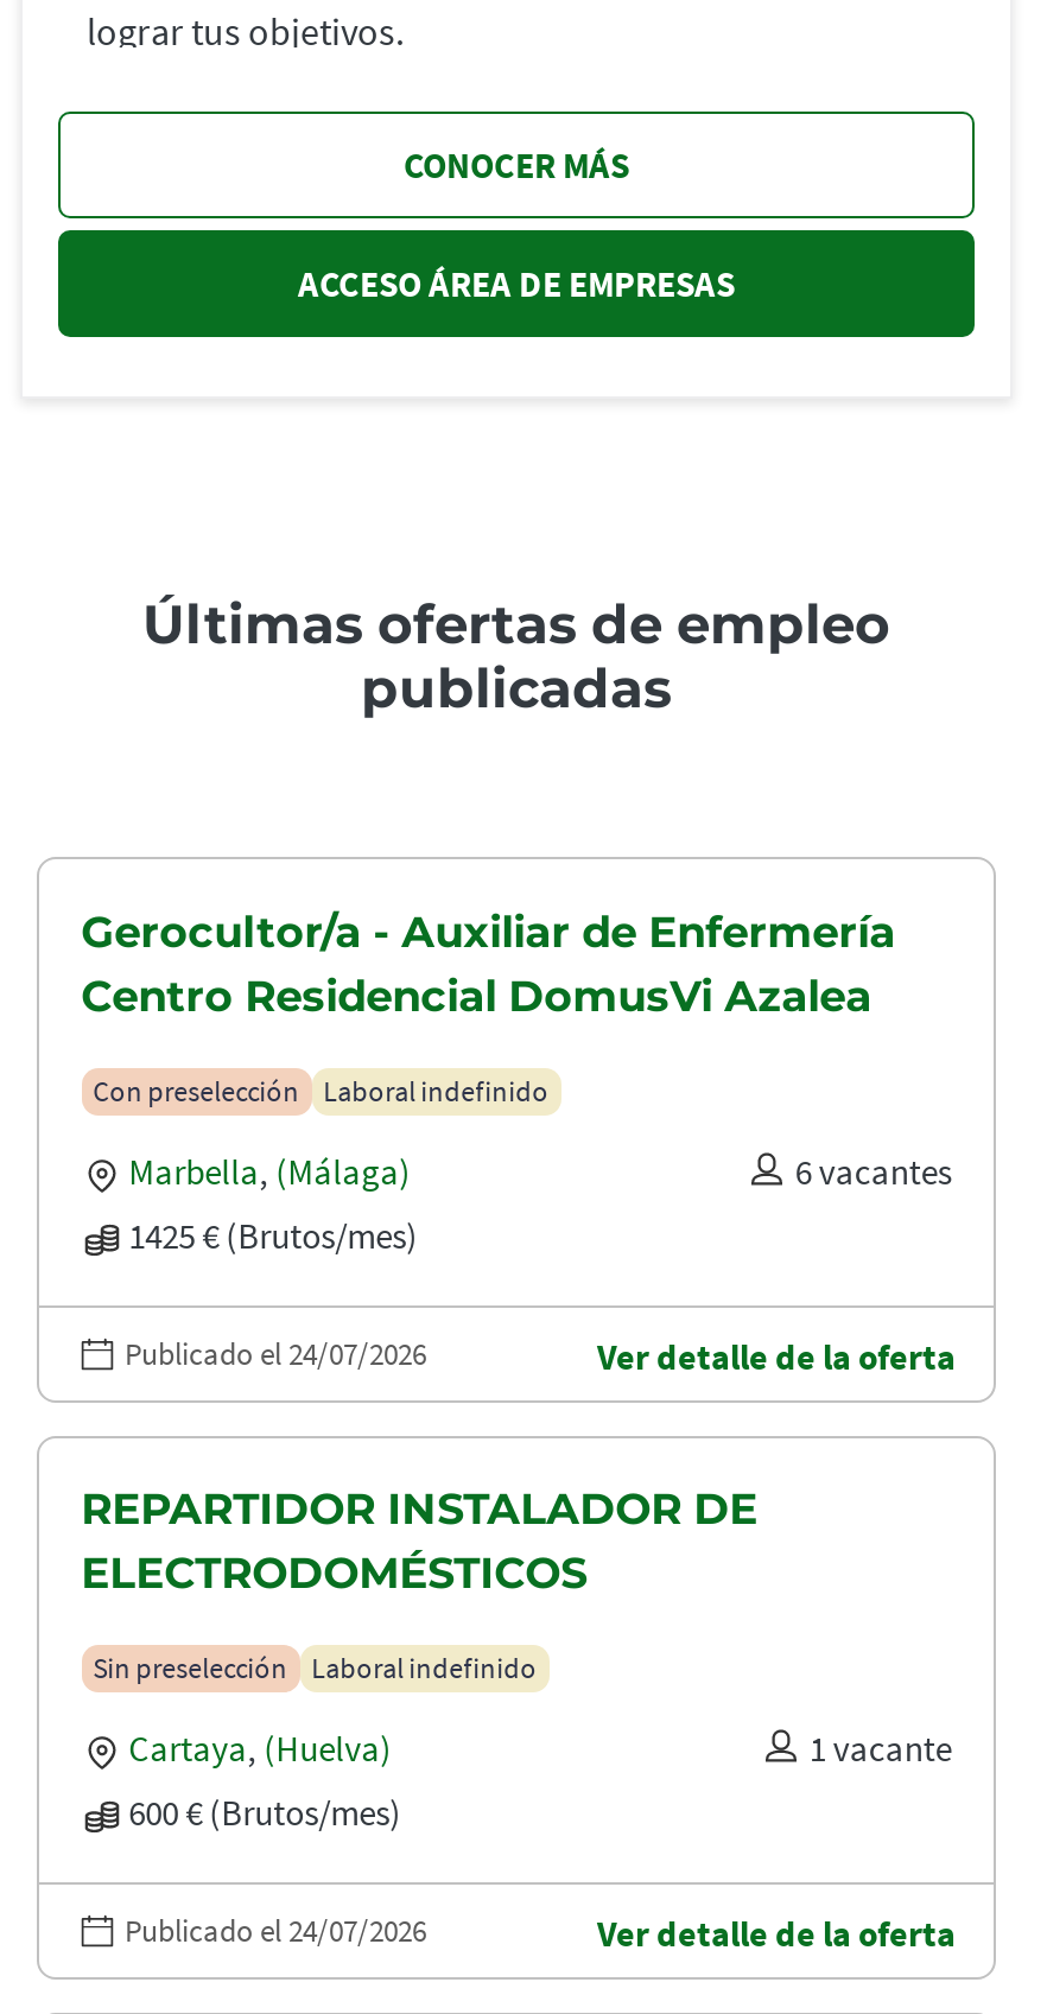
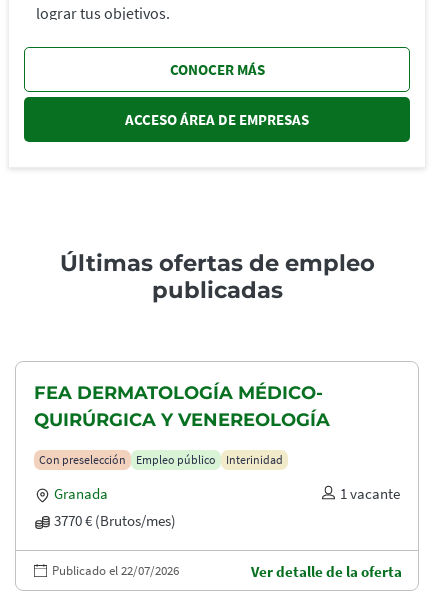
[81,906,895,1022] Gerocultor/a - Auxiliar de Enfermería | Centro Residencial DomusVi Azalea -> [34,382,330,431] FEA DERMATOLOGÍA MÉDICO- | QUIRÚRGICA Y VENEREOLOGÍA
[81,1072,956,1771] Laboral indefinido | Marbella, (Málaga) | 6 vacantes | 1425 € (Brutos/mes) | Publicado el 24/07/2026 | Ver detalle de la oferta | REPARTIDOR INSTALADOR DE | ELECTRODOMÉSTICOS | Sin preselección | Laboral indefinido | Cartaya, (Huelva) -> [54,452,283,503] Empleo público | Interinidad | Granada
[128,1790,401,1835] 600 € (Brutos/mes) -> [54,511,176,530] 3770 € (Brutos/mes)
[125,1911,426,1952] Publicado el 24/07/2026 -> [52,562,179,579] Publicado el 22/07/2026

